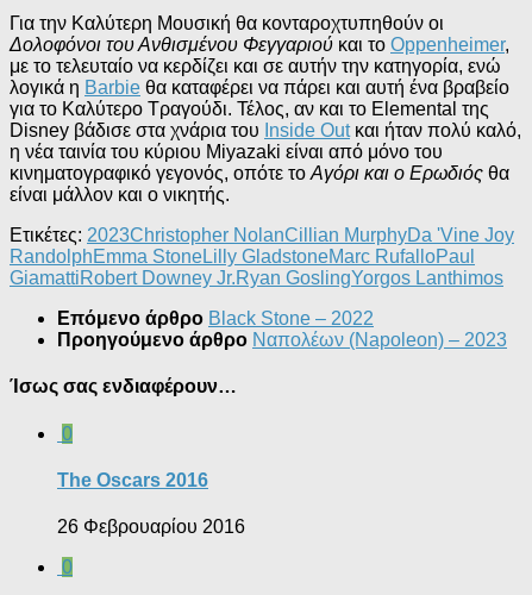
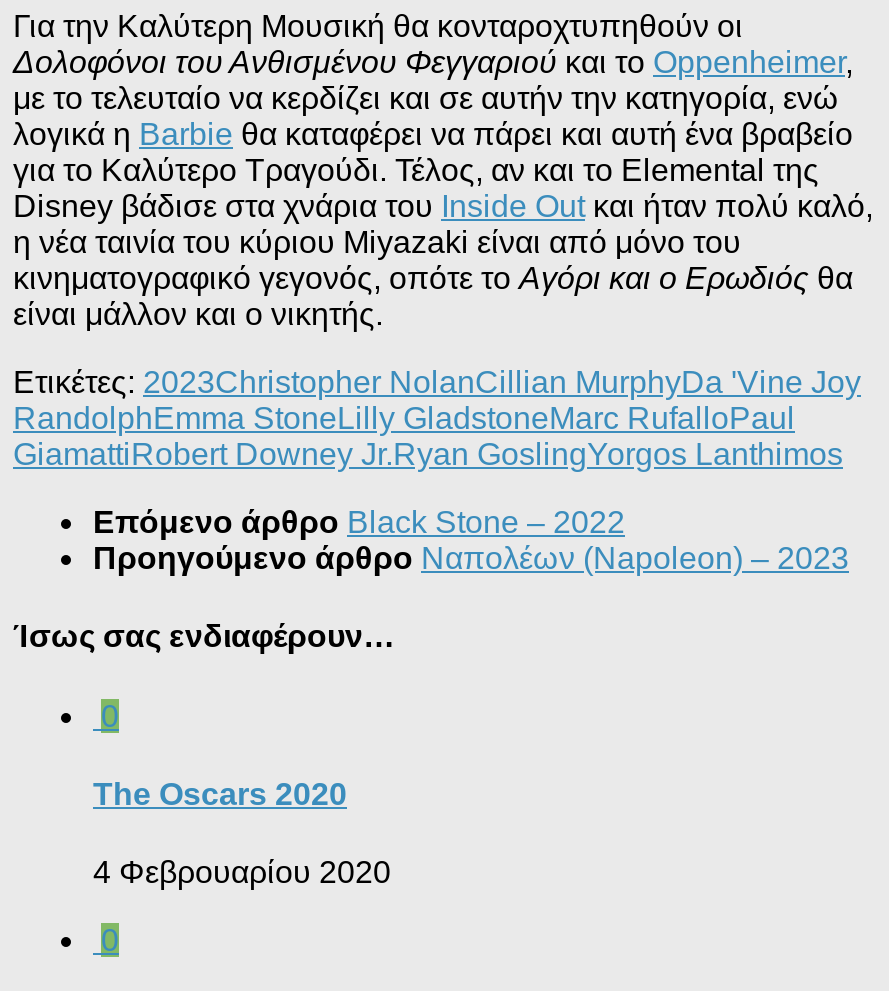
[57,470,208,490] The Oscars 2016 -> [93,777,347,811] The Oscars 2020
[57,517,245,537] 26 Φεβρουαρίου 2016 -> [93,855,391,889] 4 Φεβρουαρίου 2020

